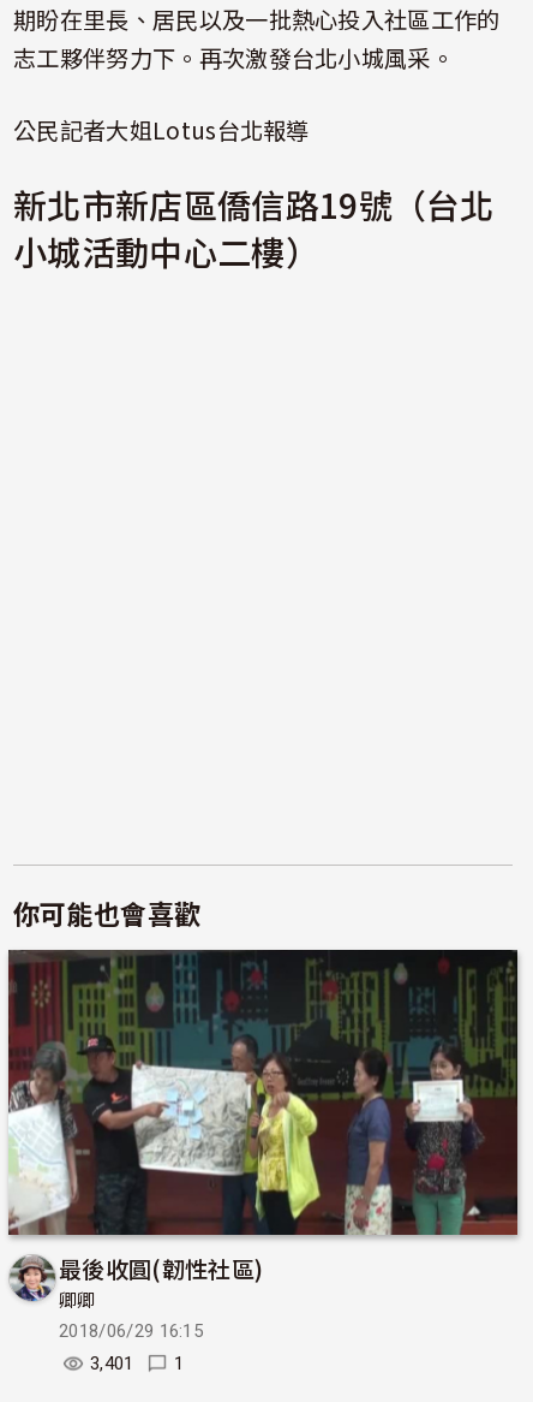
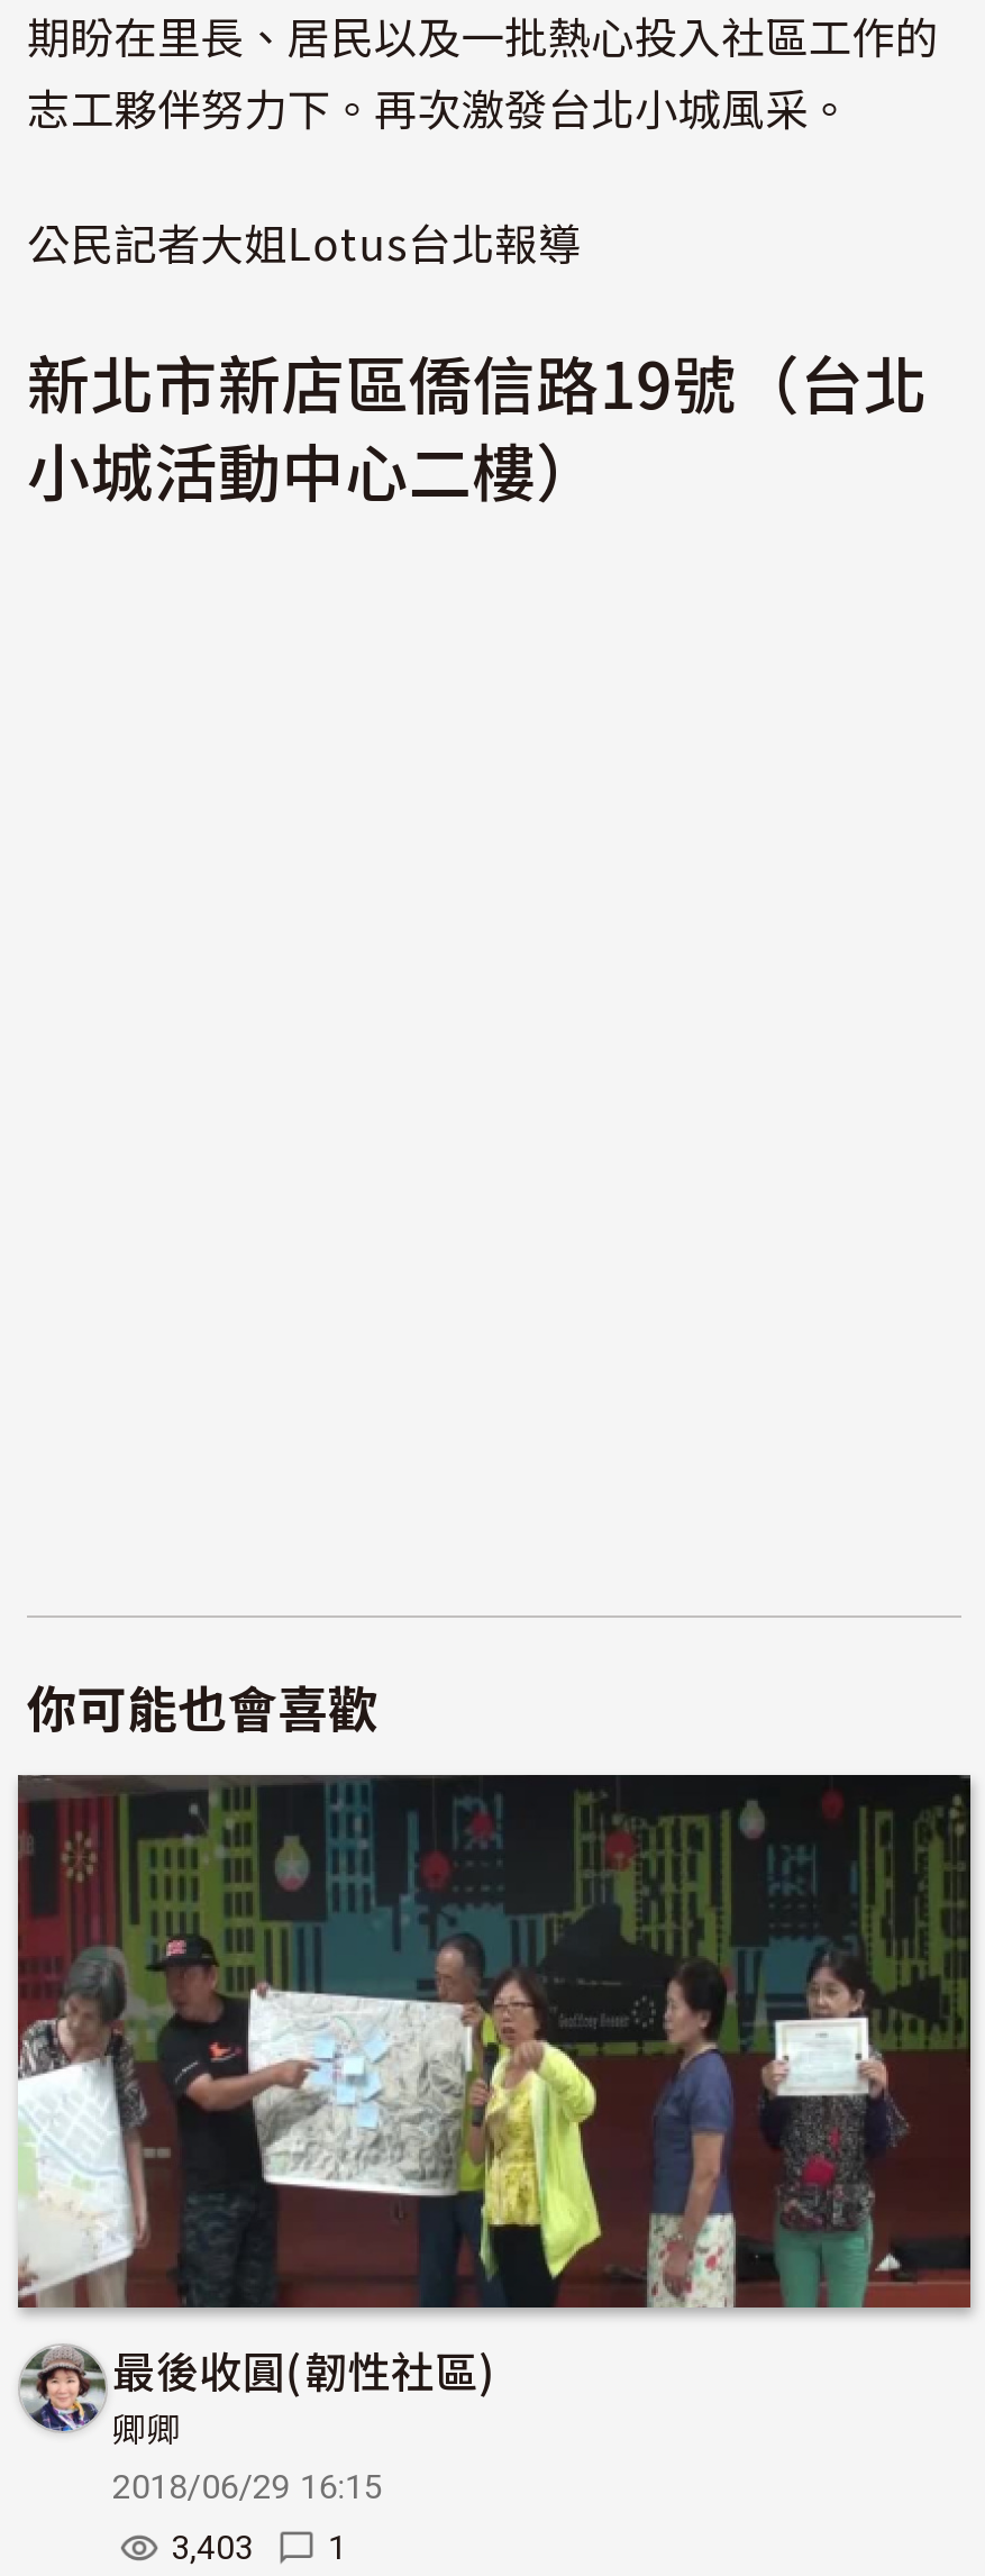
[90,1352,184,1374] 3,401 1 -> [171,2527,347,2567] 3,403 1

